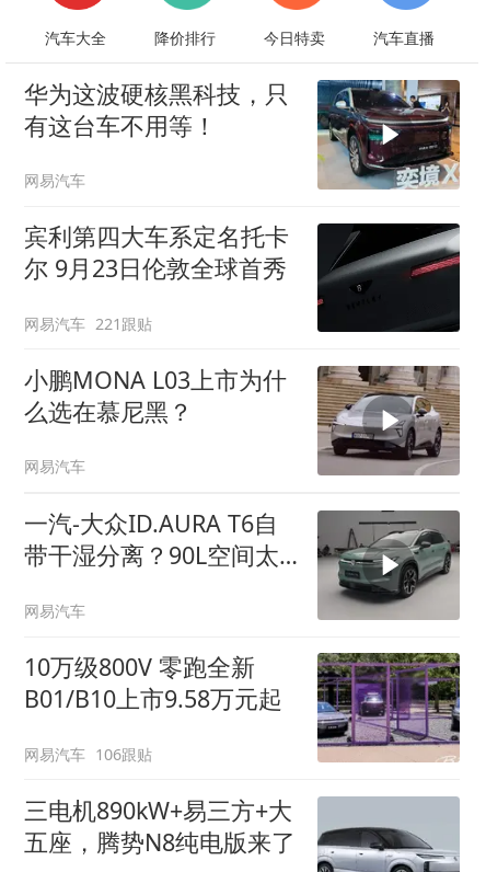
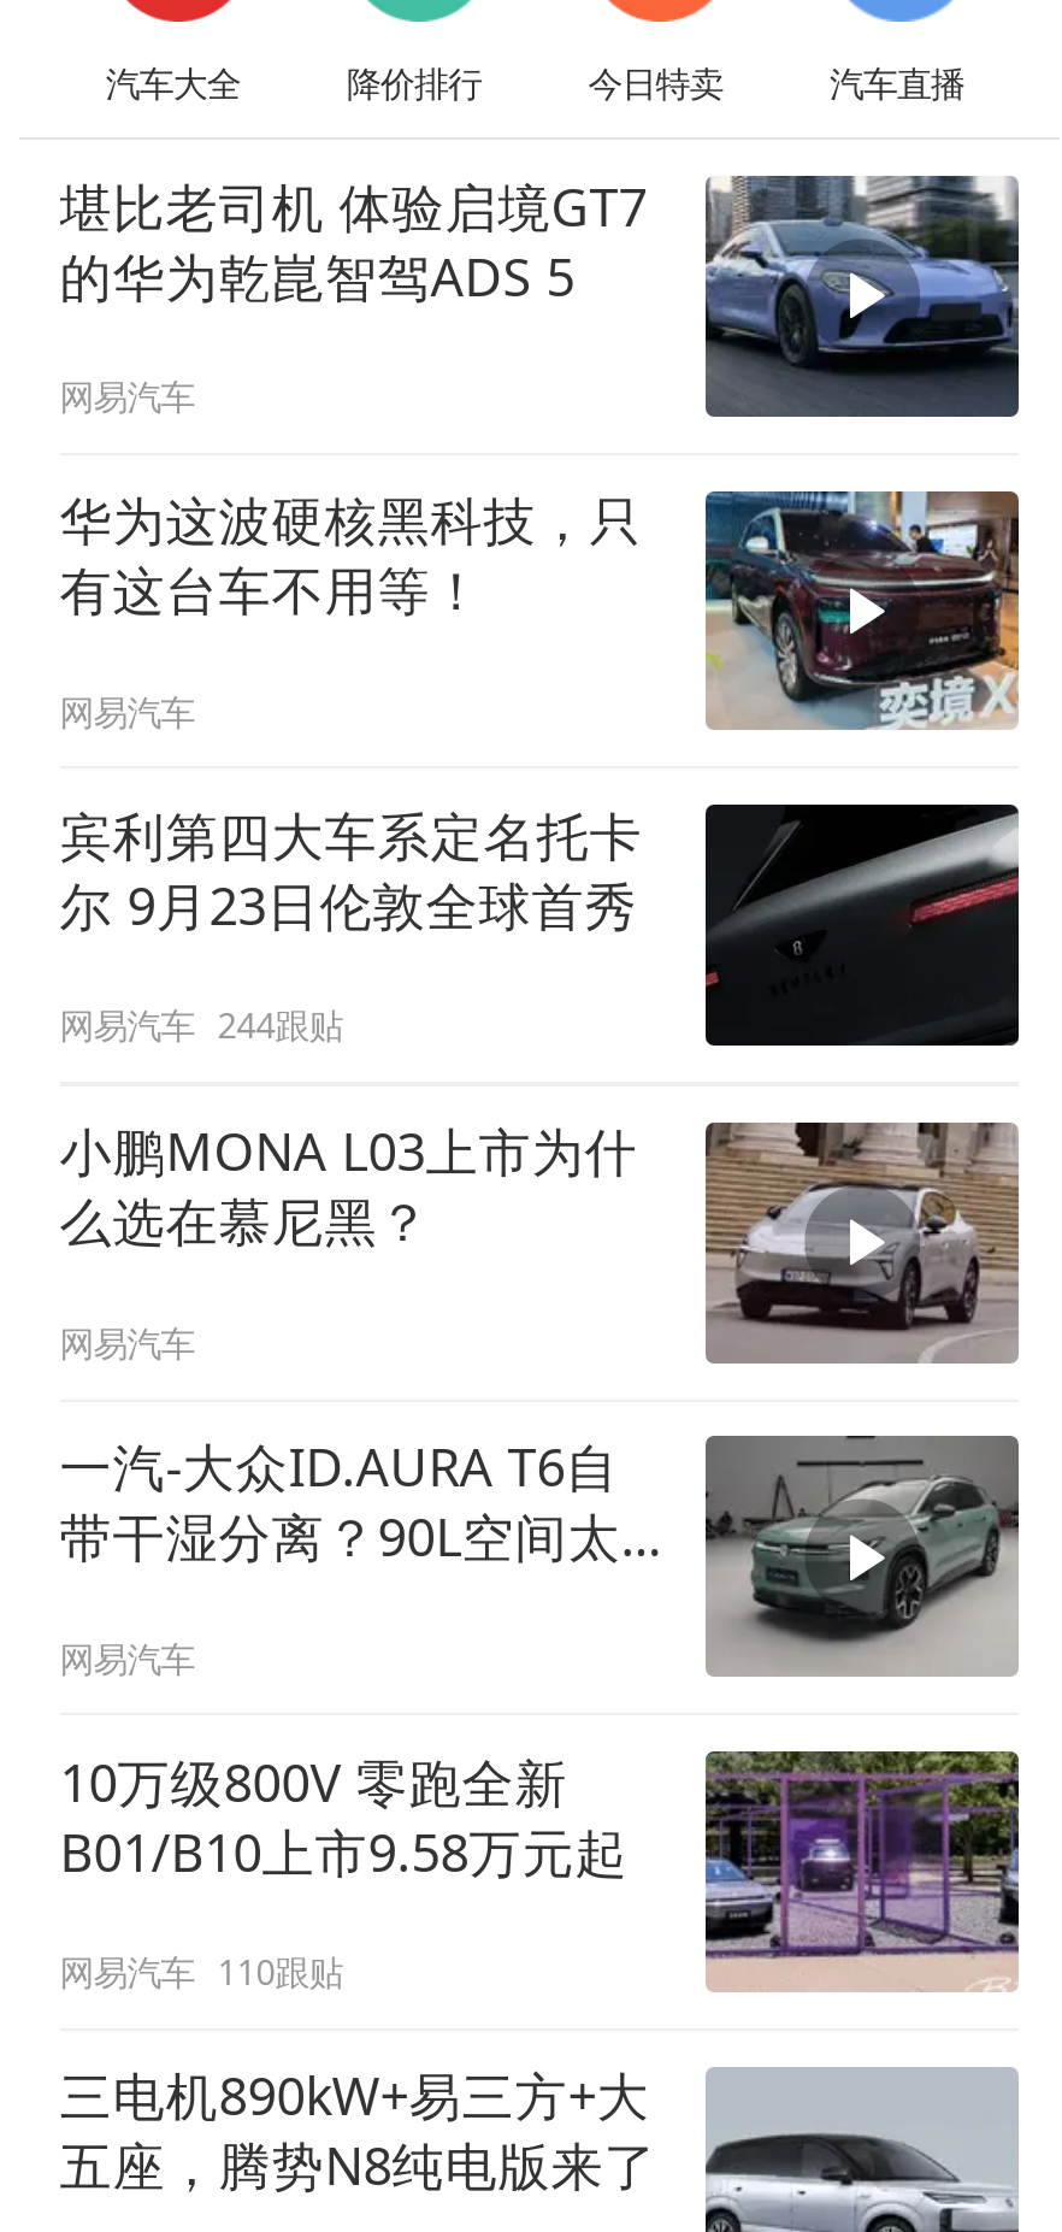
none -> [59,170,1021,419] [image] | 堪比老司机 体验启境GT7 | 的华为乾崑智驾ADS 5 | 网易汽车
[24,313,152,334] 网易汽车 221跟贴 -> [59,1003,343,1049] 网易汽车 244跟贴
[24,743,152,764] 网易汽车 106跟贴 -> [59,1949,343,1995] 网易汽车 110跟贴

